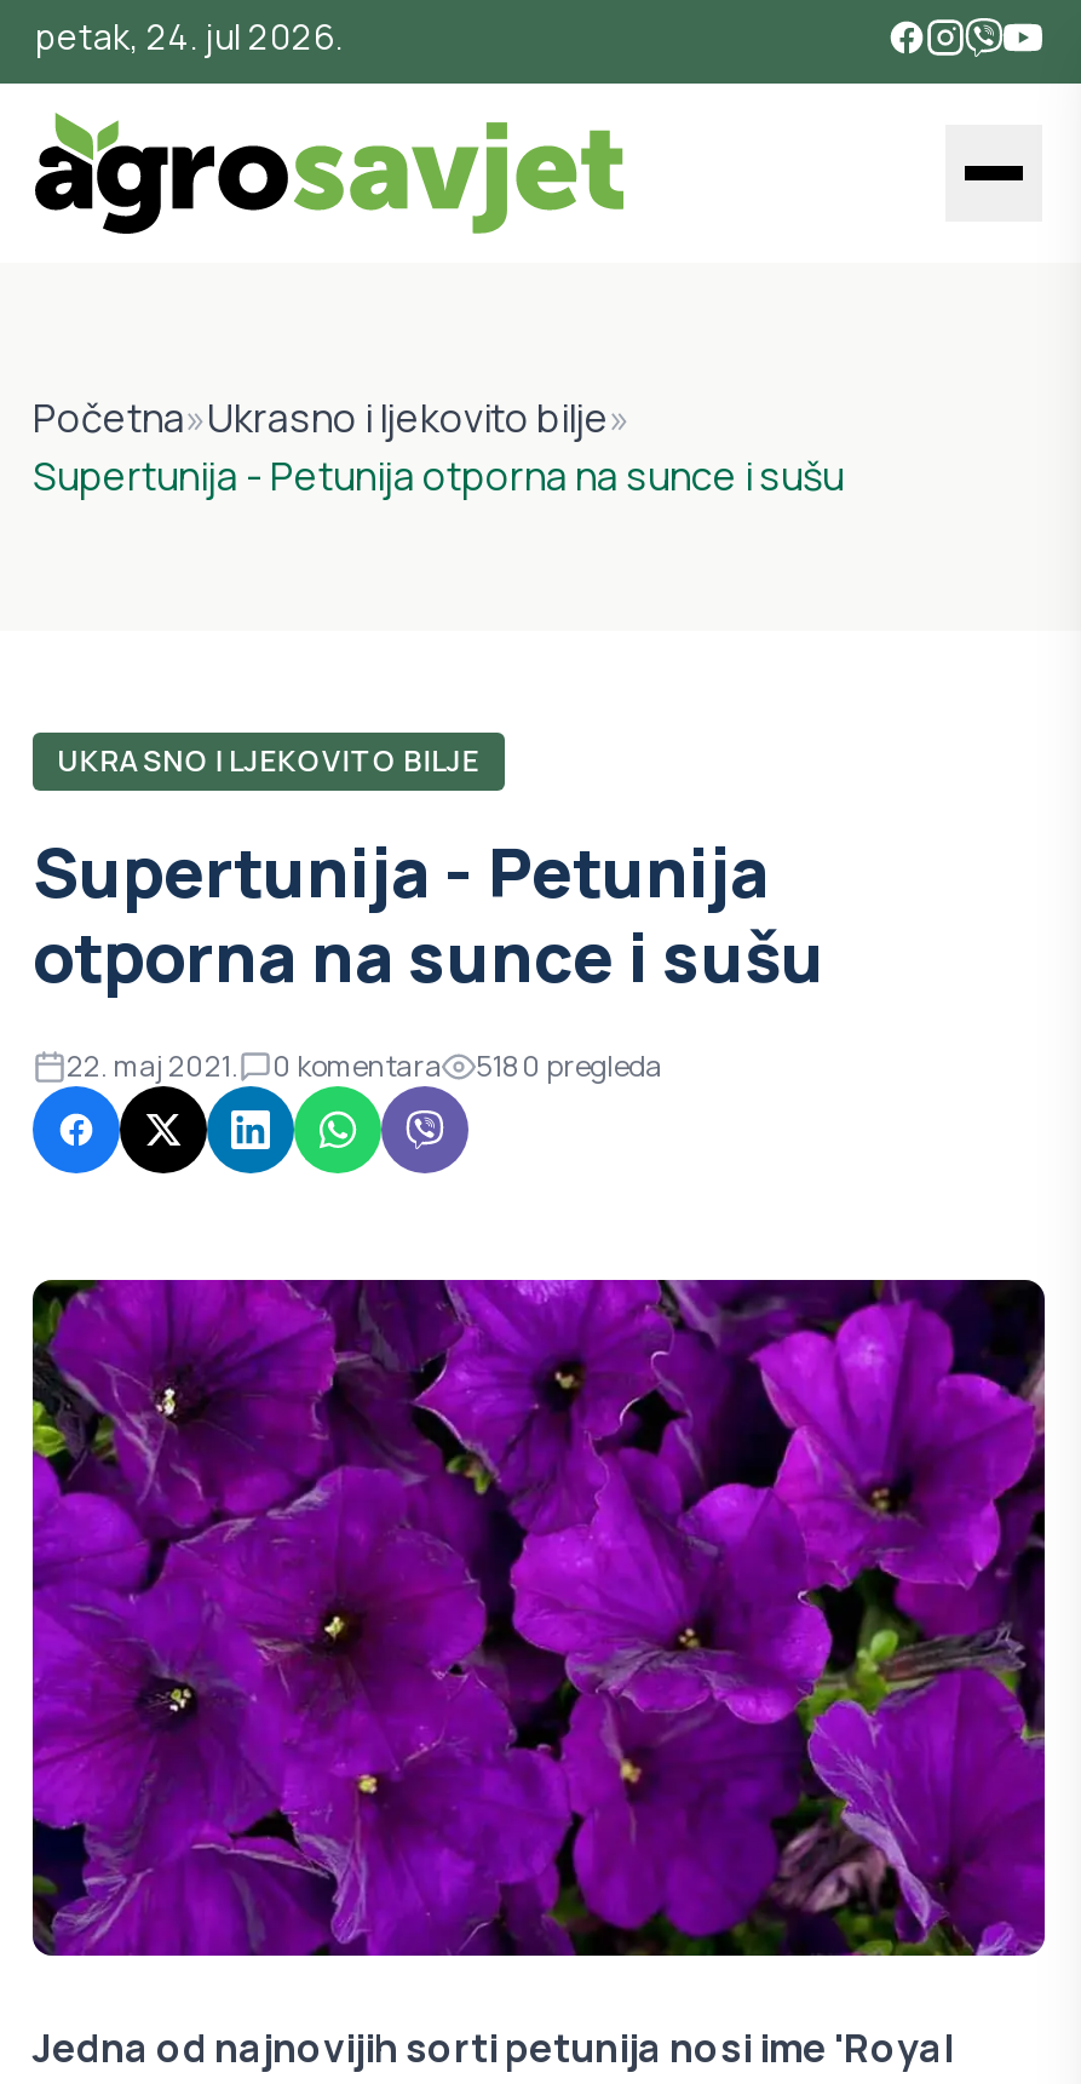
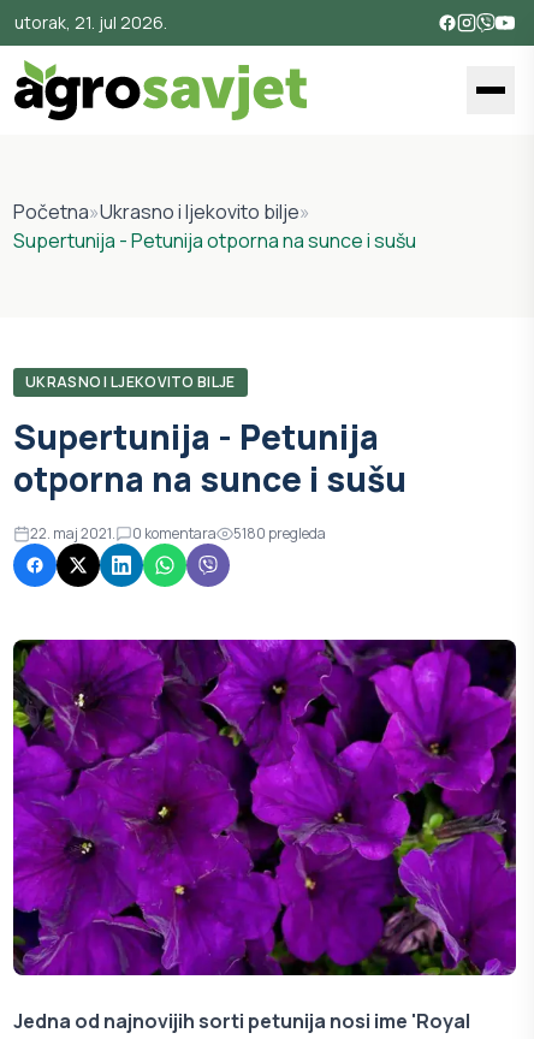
[35,13,343,59] petak, 24. jul 2026. -> [14,11,167,34] utorak, 21. jul 2026.

